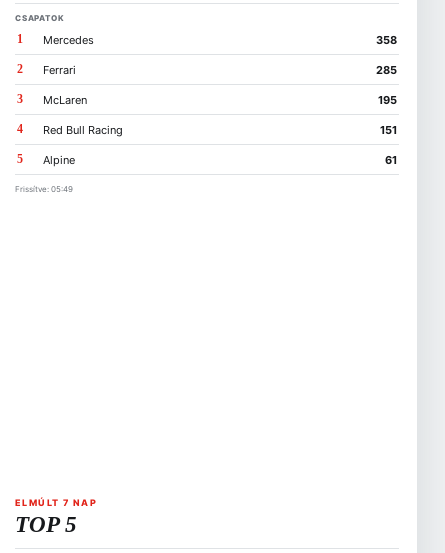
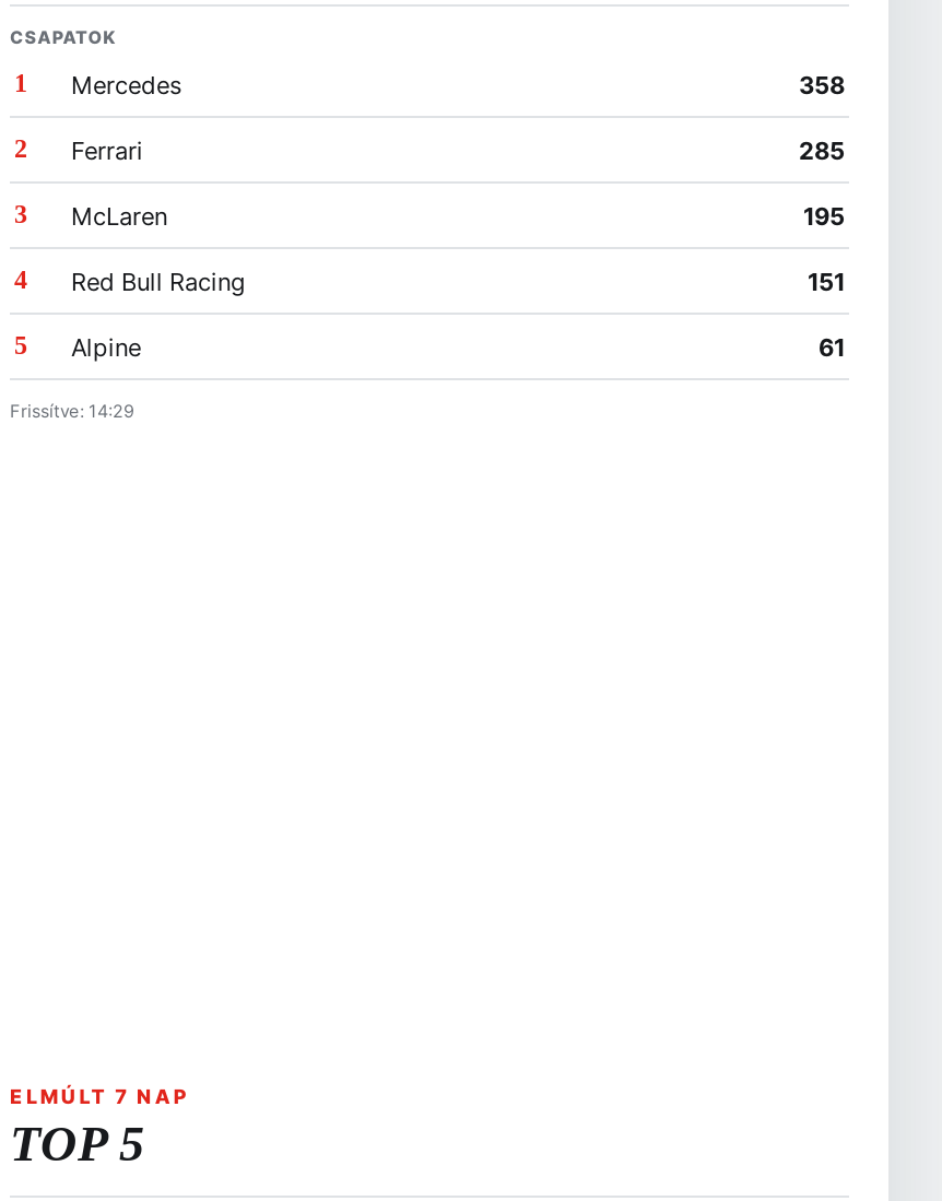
[15,184,73,194] Frissítve: 05:49 -> [10,401,134,423] Frissítve: 14:29

